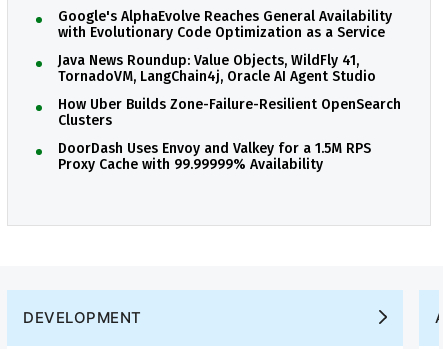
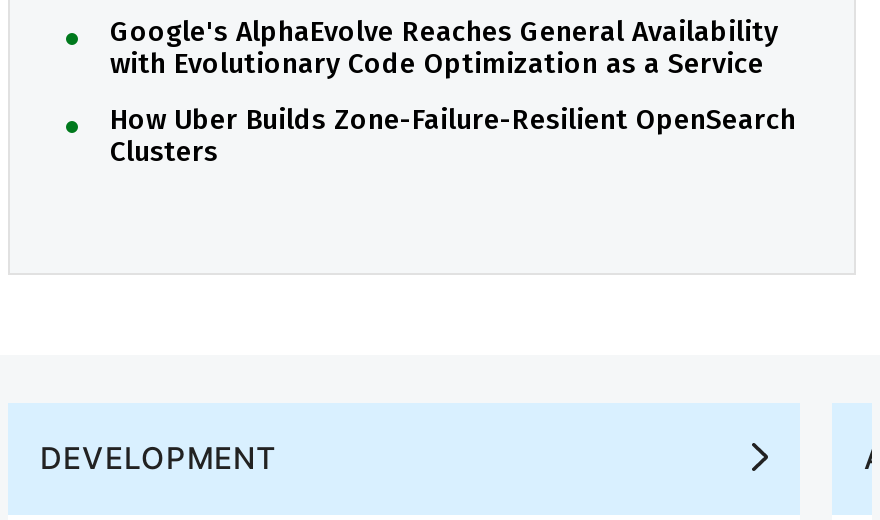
[58,52,376,85] Java News Roundup: Value Objects, WildFly 41, | TornadoVM, LangChain4j, Oracle AI Agent Studio -> none
[58,140,371,173] DoorDash Uses Envoy and Valkey for a 1.5M RPS | Proxy Cache with 99.99999% Availability -> none

